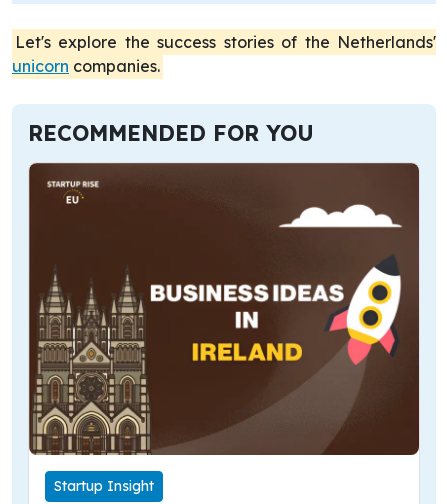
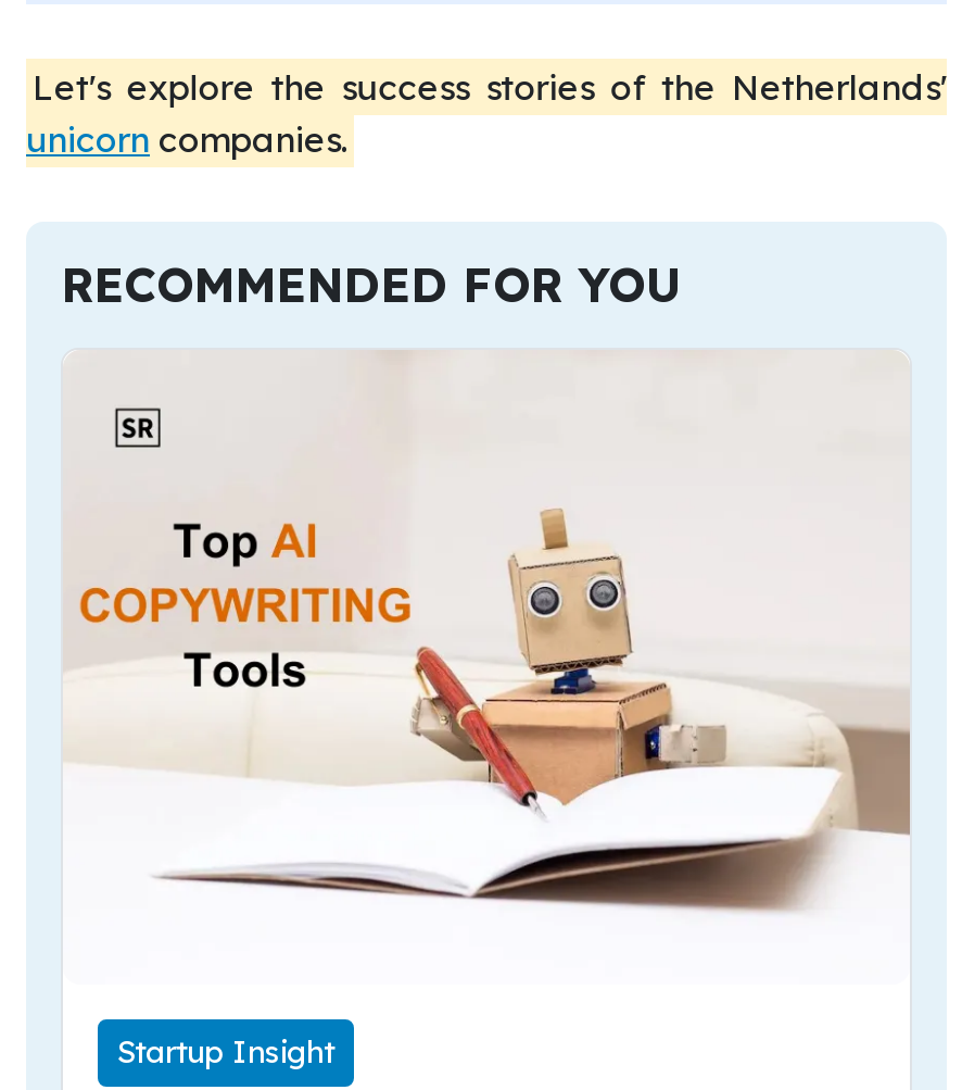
[28,162,420,456] [image] -> [63,350,912,985] [image]

